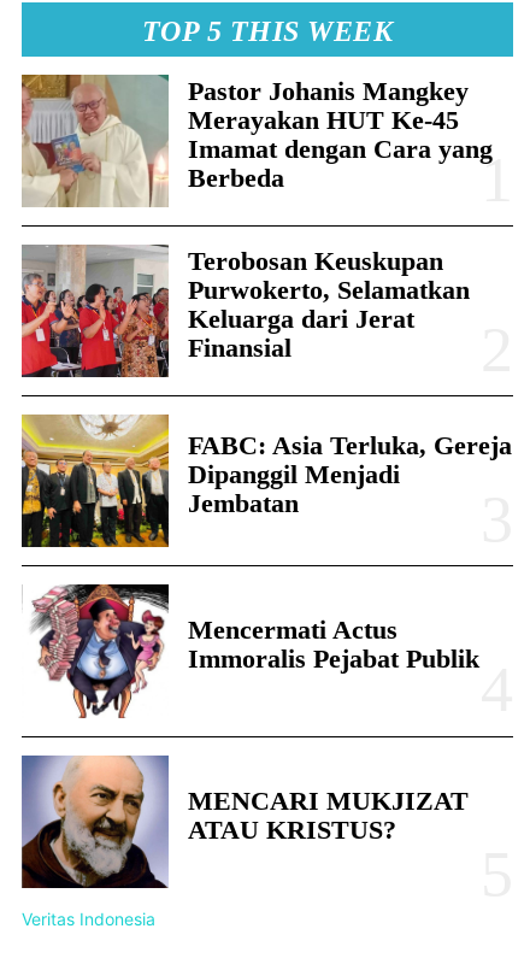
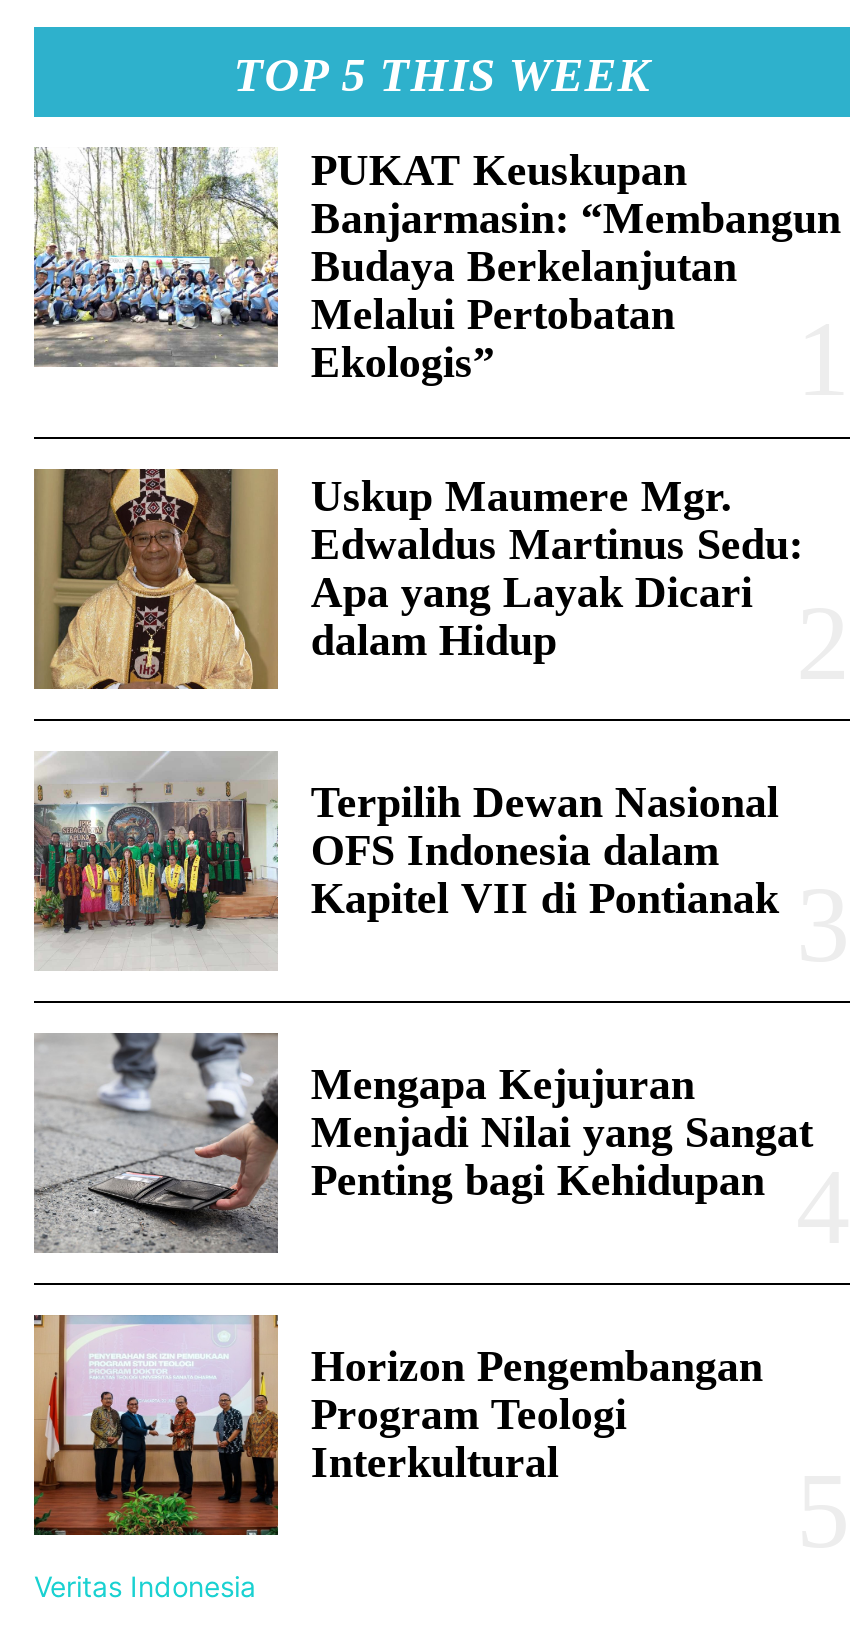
[22,74,493,207] [image] | Pastor Johanis Mangkey | Merayakan HUT Ke-45 | Imamat dengan Cara yang | Berbeda -> [34,145,841,387] [image] | PUKAT Keuskupan | Banjarmasin: “Membangun | Budaya Berkelanjutan | Melalui Pertobatan | Ekologis”
[22,245,470,378] [image] | Terobosan Keuskupan | Purwokerto, Selamatkan | Keluarga dari Jerat | Finansial -> [34,469,803,691] [image] | Uskup Maumere Mgr. | Edwaldus Martinus Sedu: | Apa yang Layak Dicari | dalam Hidup
[20,415,512,548] [image] | FABC: Asia Terluka, Gereja | Dipanggil Menjadi | Jembatan -> [32,751,779,971] [image] | Terpilih Dewan Nasional | OFS Indonesia dalam | Kapitel VII di Pontianak
[23,583,480,718] [image] | Mencermati Actus | Immoralis Pejabat Publik -> [32,1031,813,1255] [image] | Mengapa Kejujuran | Menjadi Nilai yang Sangat | Penting bagi Kehidupan
[20,754,469,889] [image] | MENCARI MUKJIZAT | ATAU KRISTUS? -> [32,1313,763,1537] [image] | Horizon Pengembangan | Program Teologi | Interkultural

